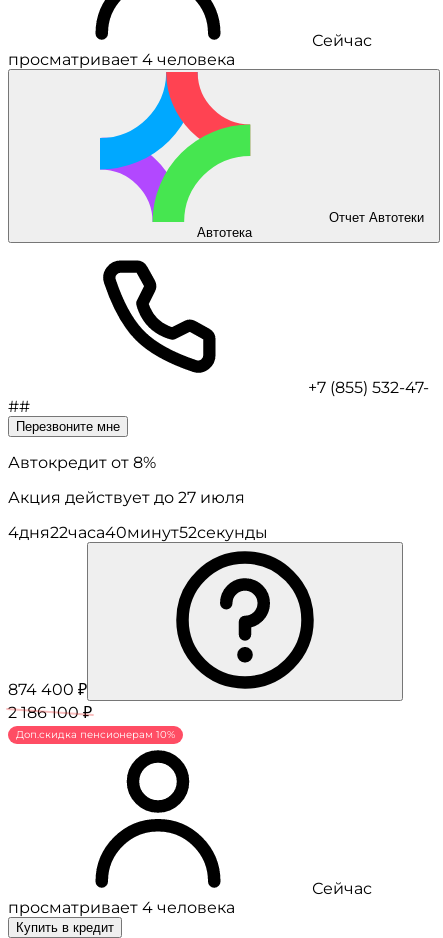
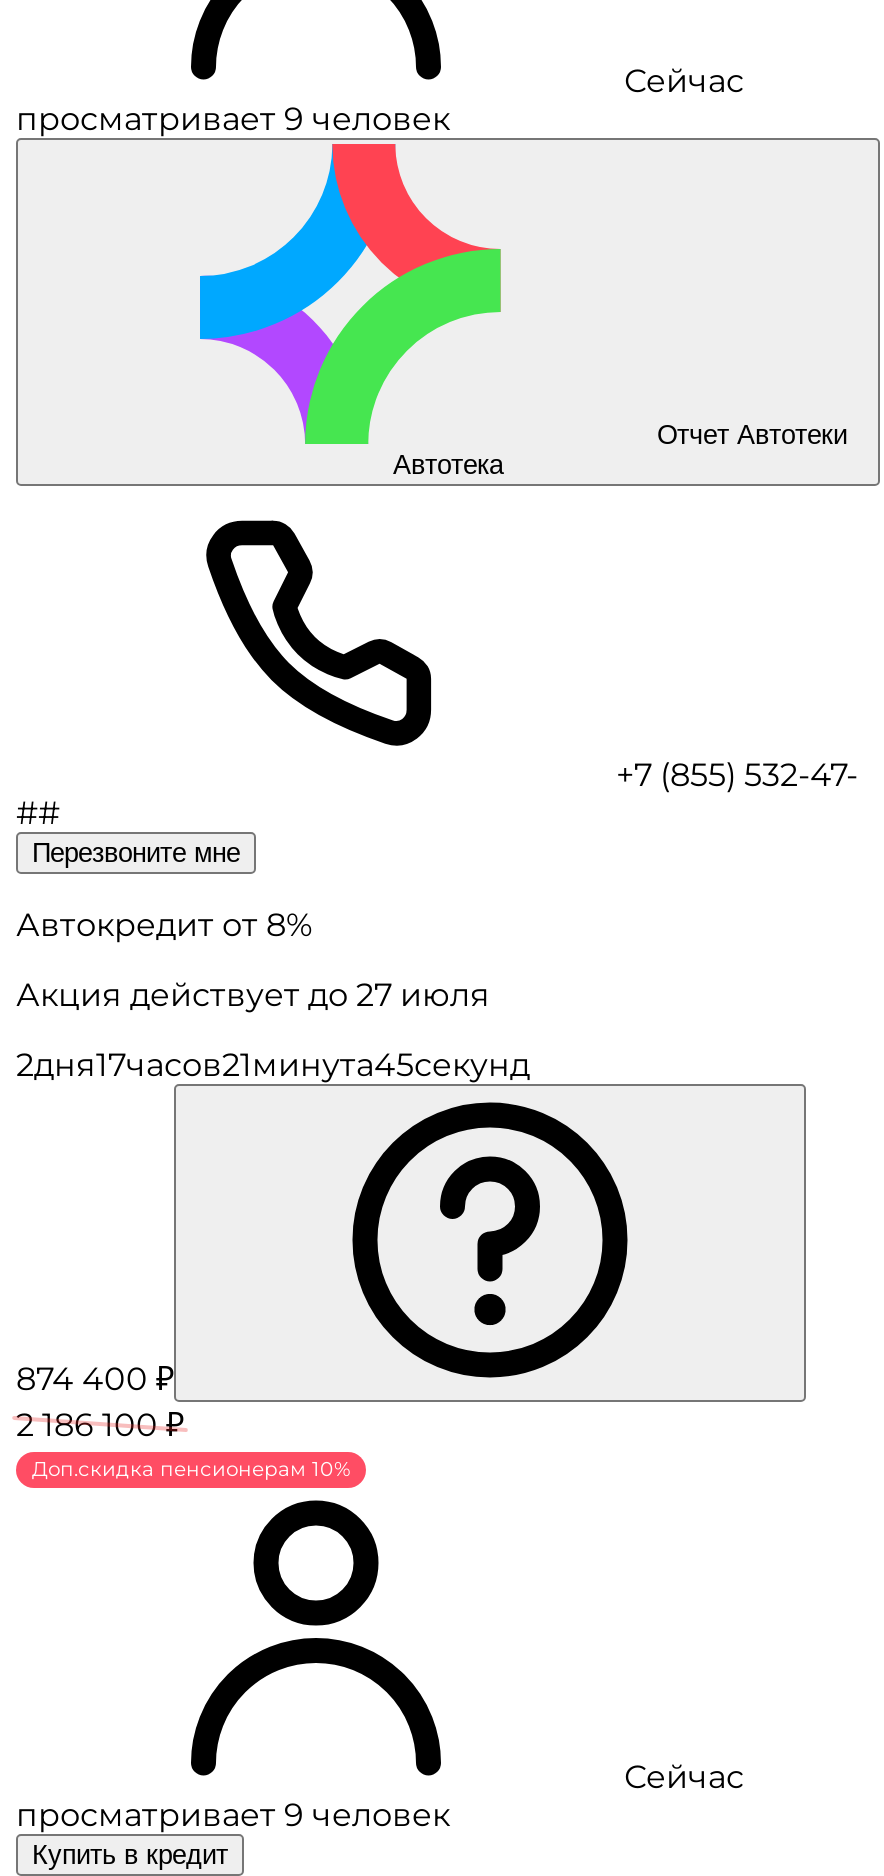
[8,50,235,69] просматривает 4 человека -> [16,100,450,138] просматривает 9 человек
[8,523,268,542] 4дня22часа40 минут52секунды -> [16,1046,530,1084] 2дня17часов21 минута45секунд
[8,898,235,917] просматривает 4 человека -> [16,1796,450,1834] просматривает 9 человек

